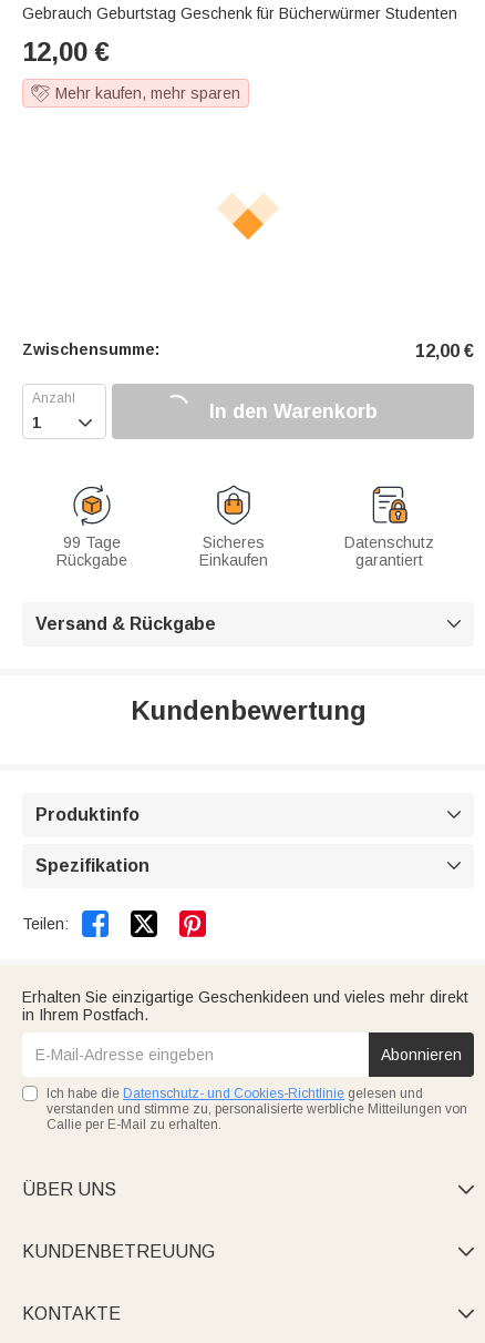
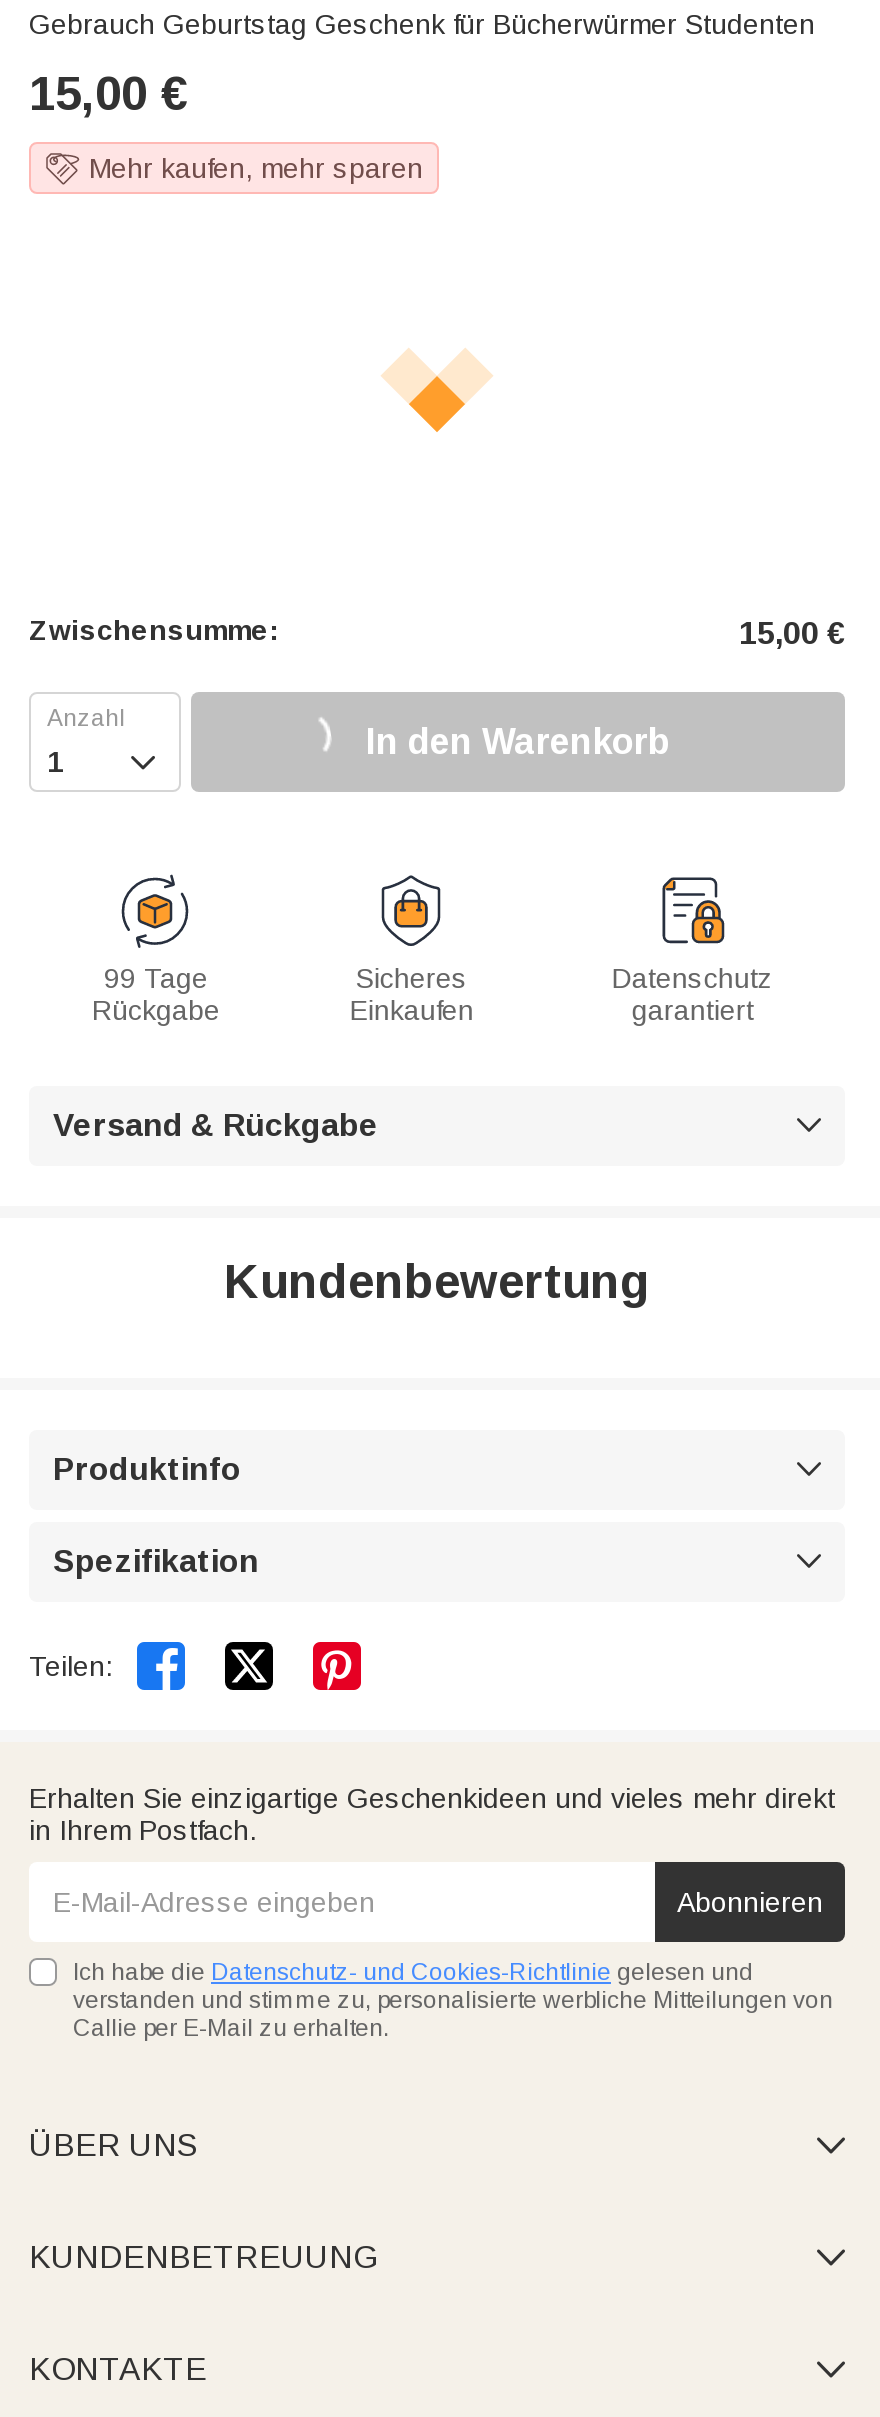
[22,37,110,67] 12,00 € -> [29,67,187,121] 15,00 €
[415,342,474,361] 12,00 € -> [739,617,845,651] 15,00 €

